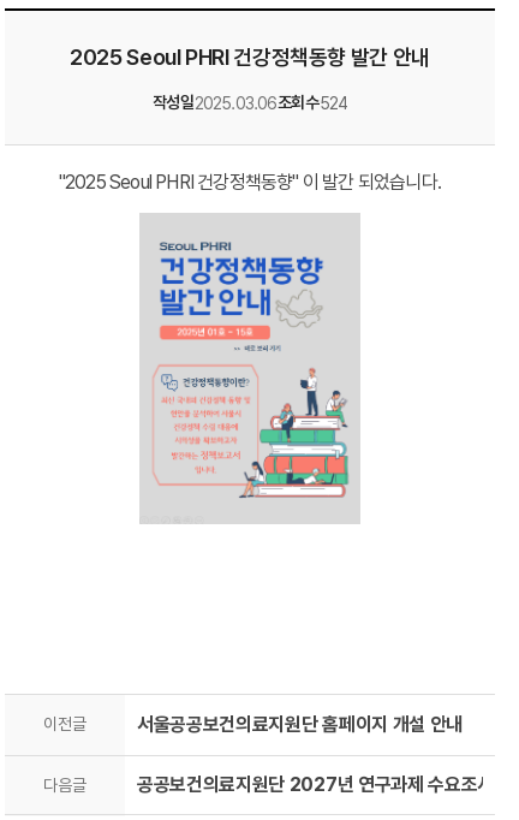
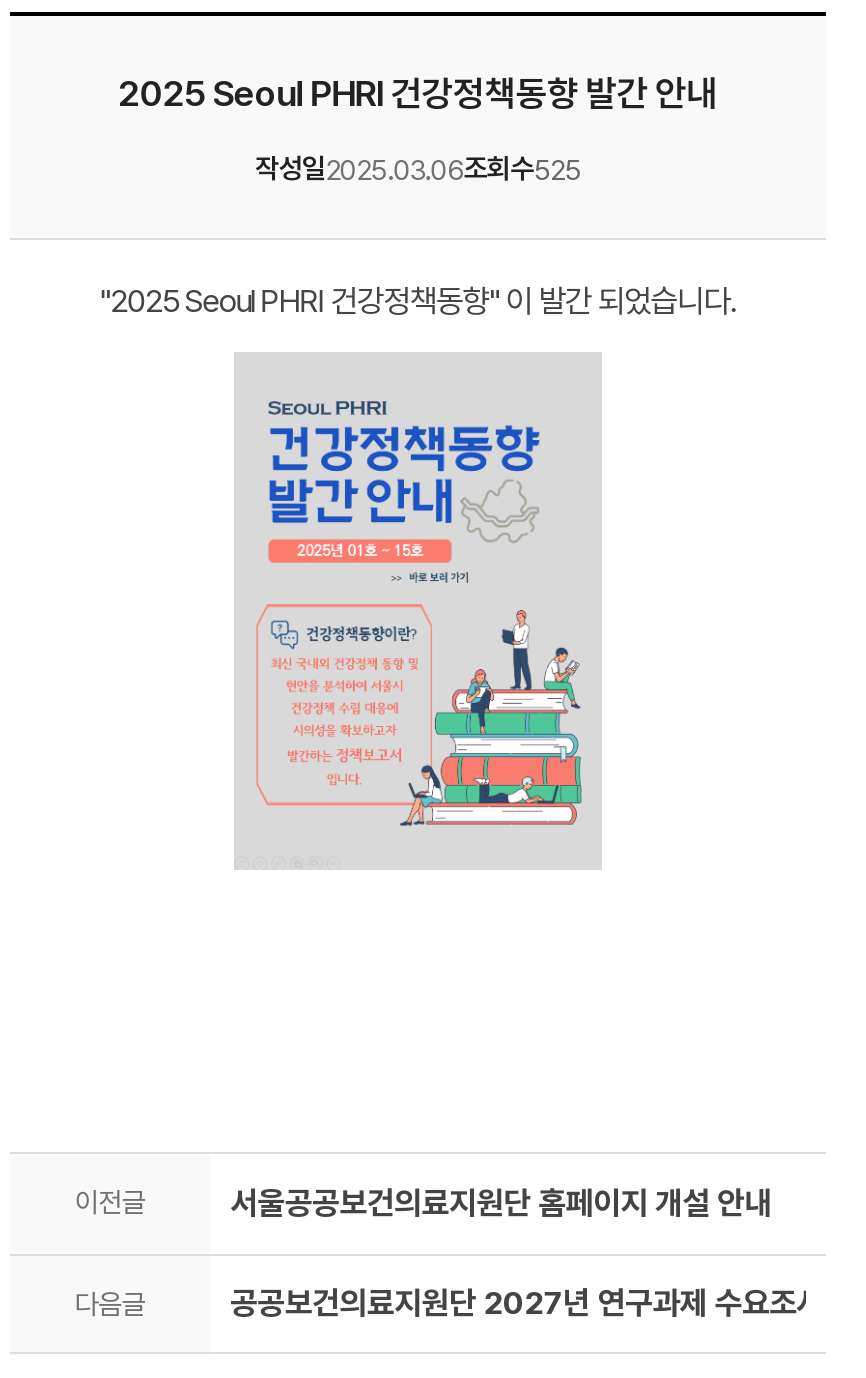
[152,93,348,112] 작성일2025.03.06조회수524 -> [255,152,581,185] 작성일2025.03.06조회수525

